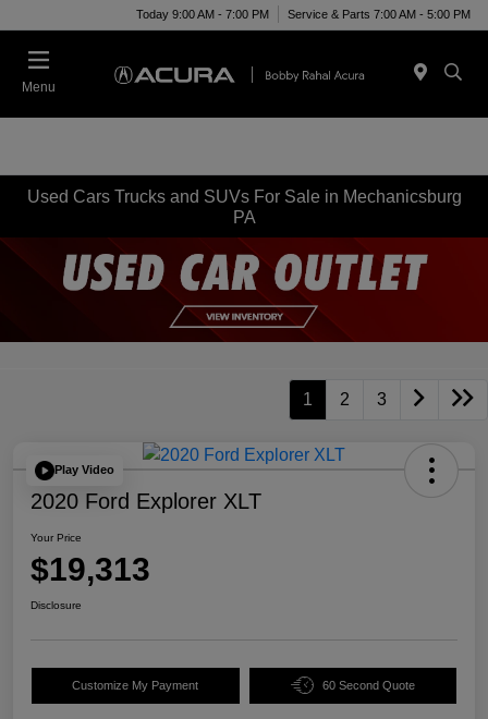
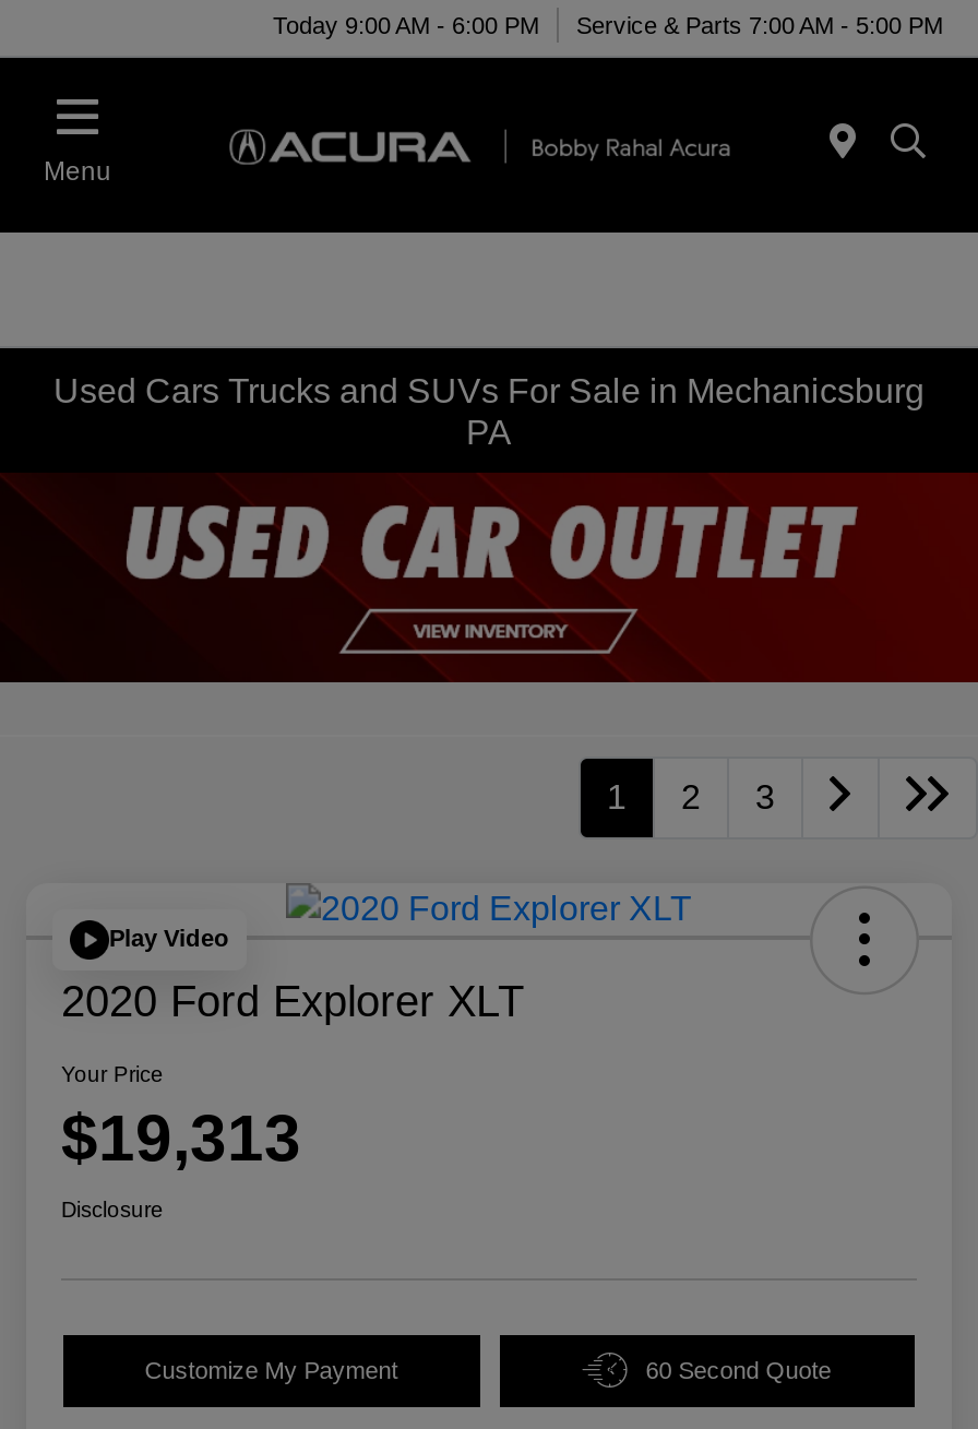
[136,7,471,20] Today 9:00 AM - 7:00 PM Service & Parts 7:00 AM - 5:00 PM -> [273,11,943,37] Today 9:00 AM - 6:00 PM Service & Parts 7:00 AM - 5:00 PM

